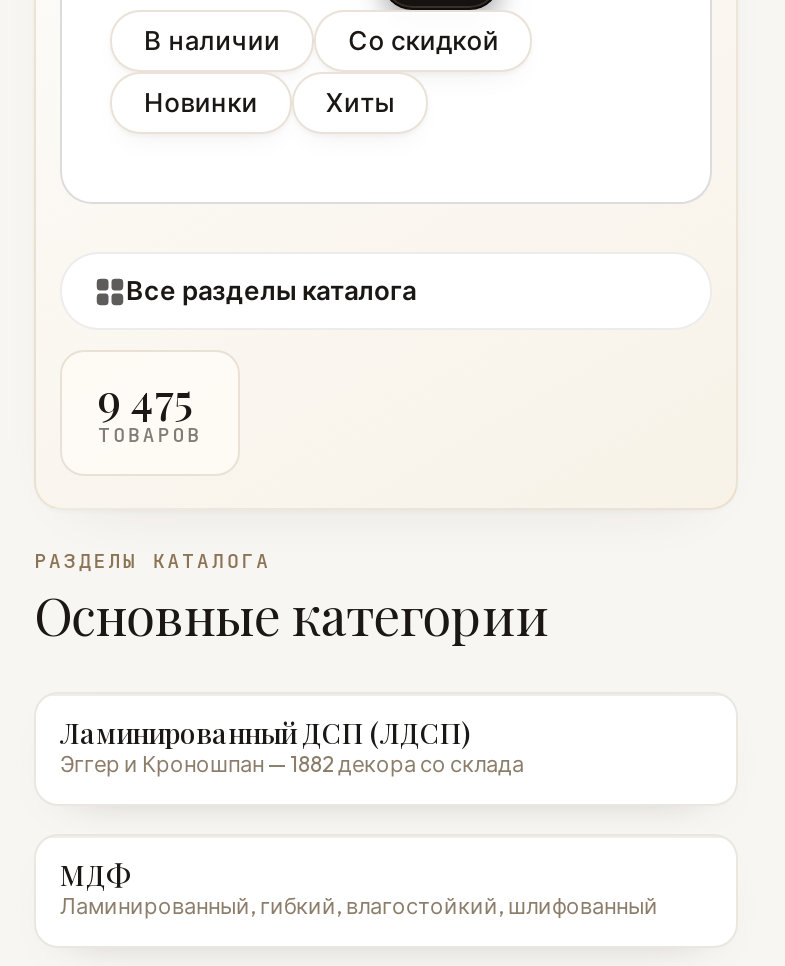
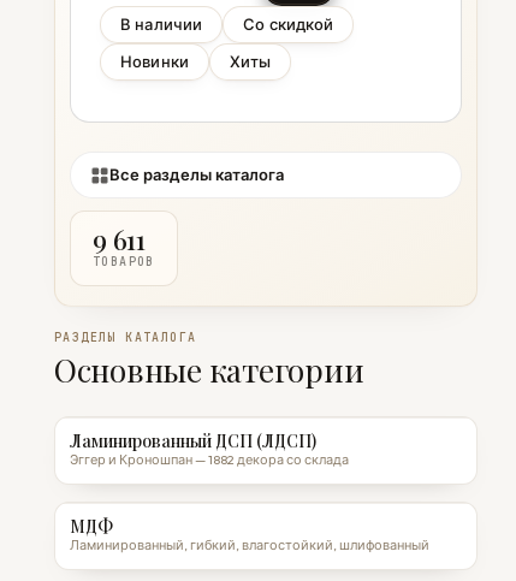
[98,368,192,428] 9 475 -> [93,221,145,257] 9 611

